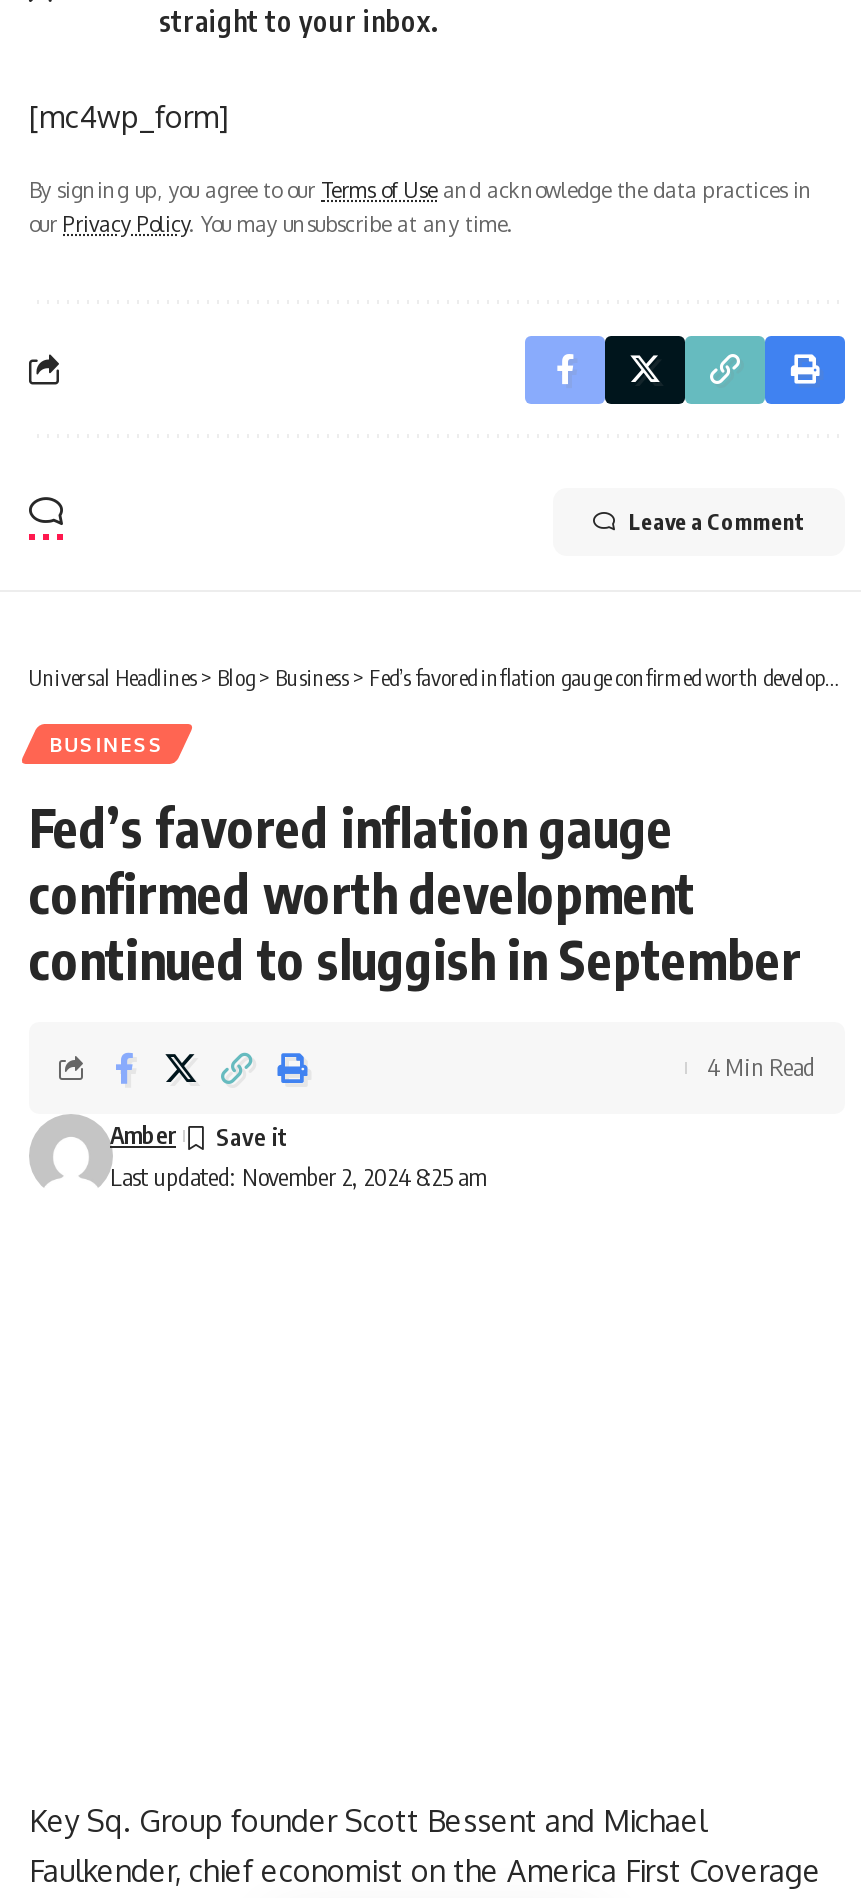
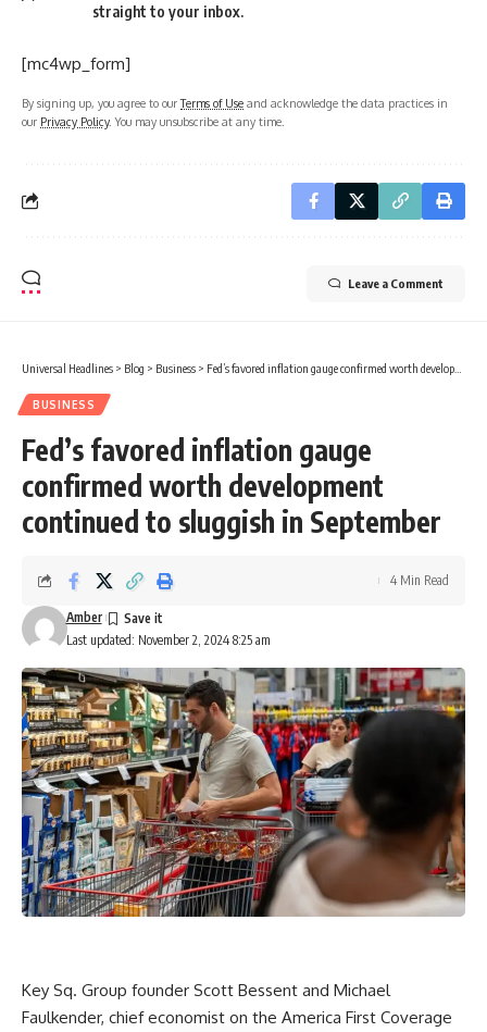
none -> [21,667,466,918] [image]

